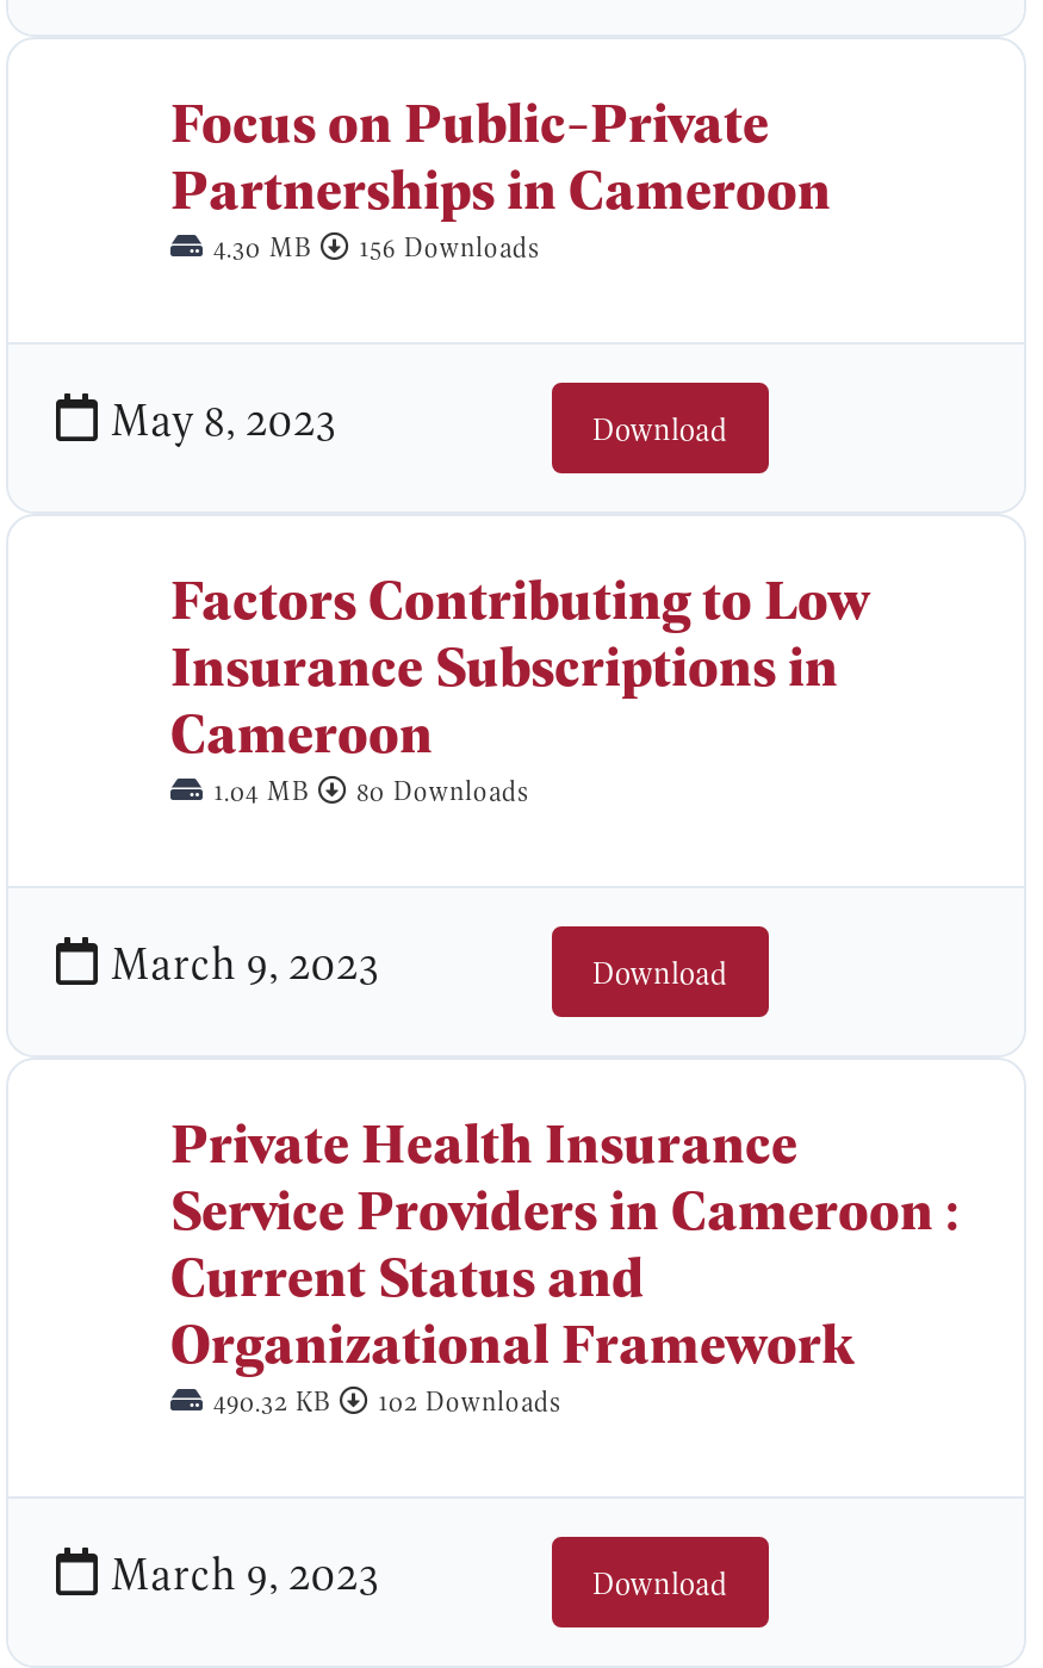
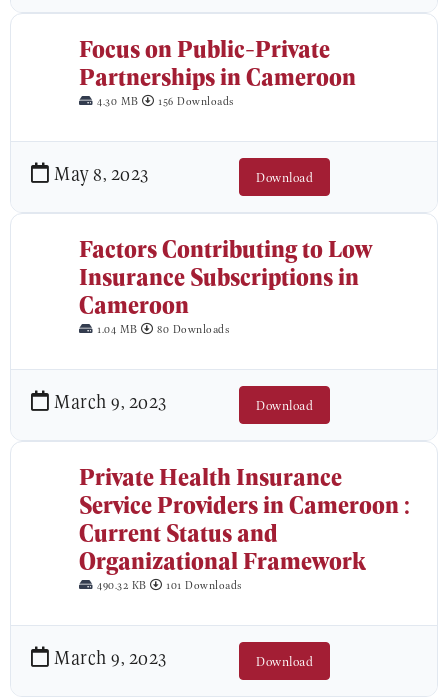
[205,1381,560,1417] 490.32 KB 102 Downloads -> [93,577,241,592] 490.32 KB 101 Downloads

